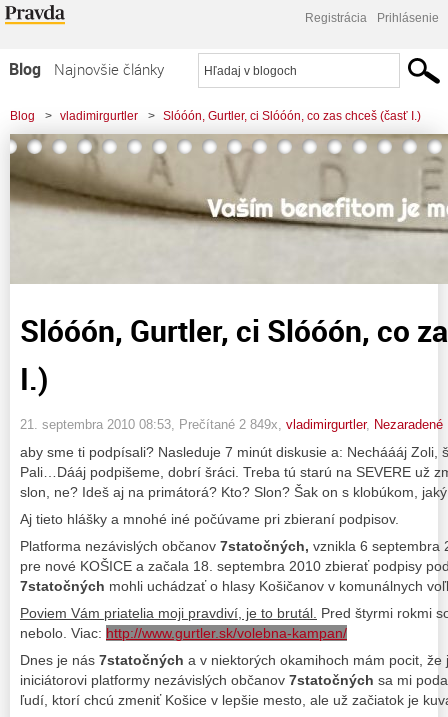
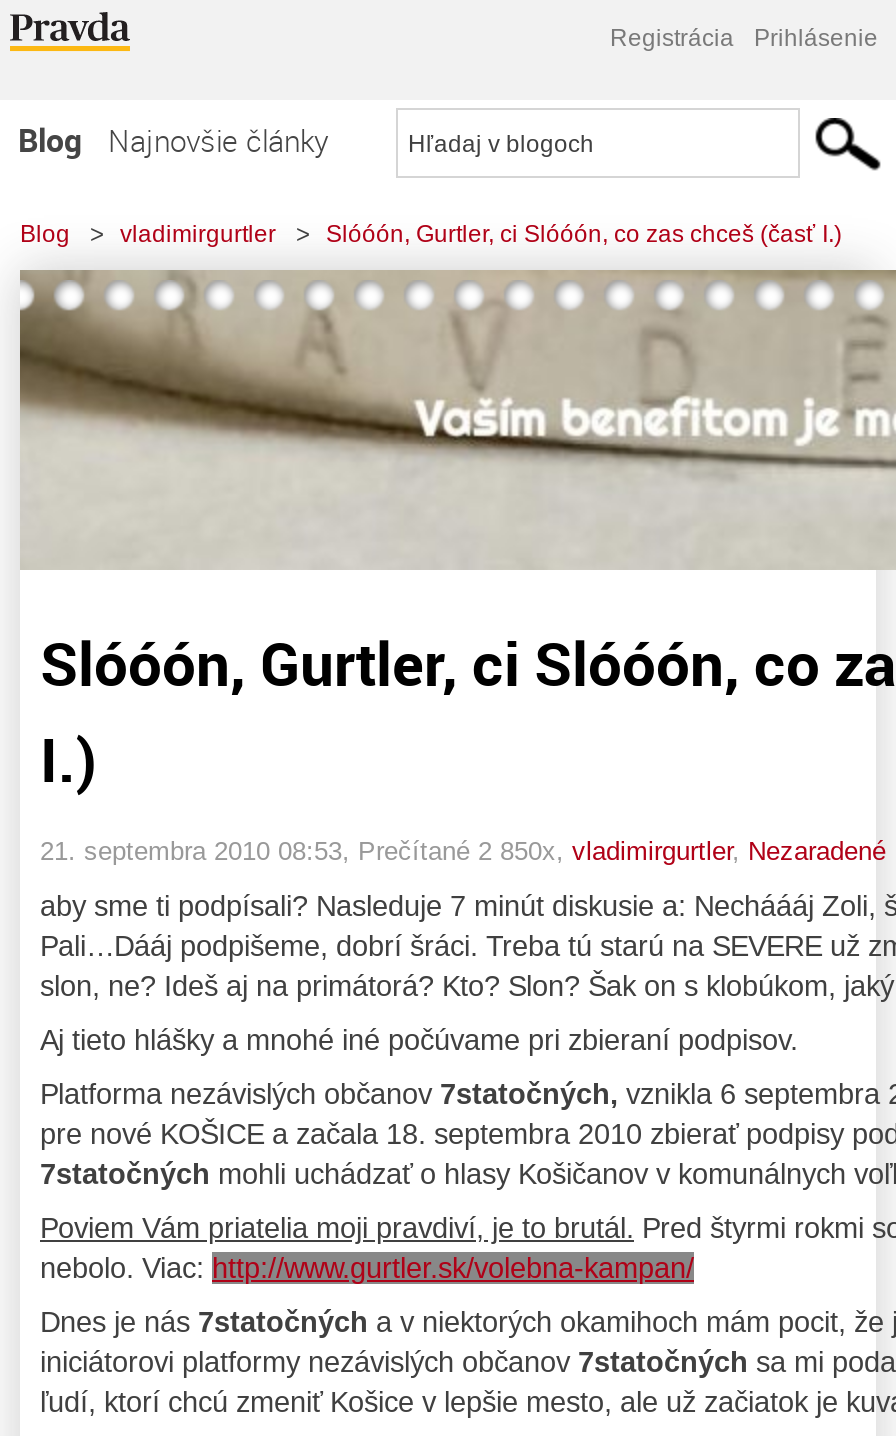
[20,416,443,431] 21. septembra 2010 08:53, Prečítané 2 849x, vladimirgurtler, Nezaradené -> [40,835,886,865] 21. septembra 2010 08:53, Prečítané 2 850x, vladimirgurtler, Nezaradené

